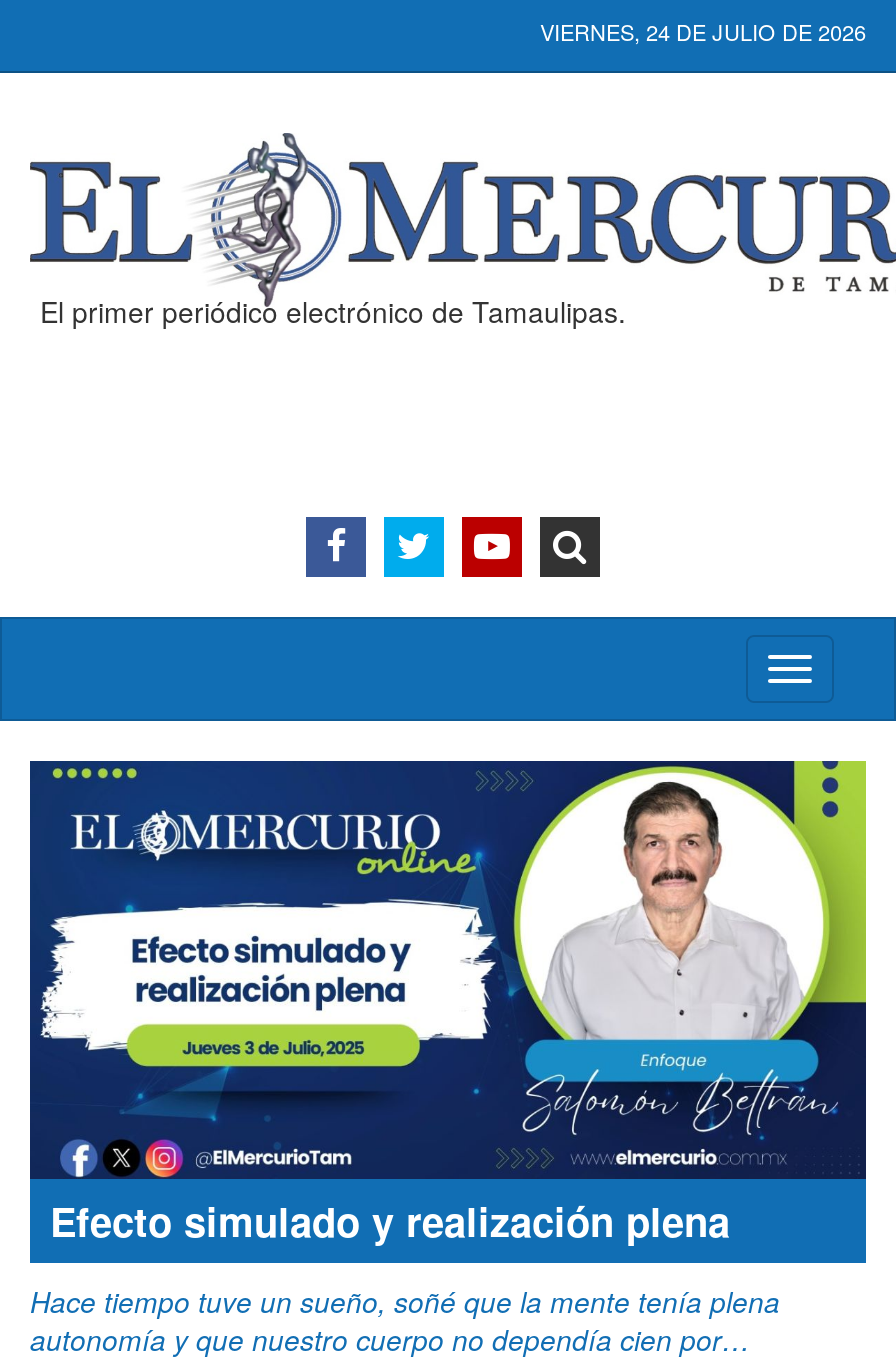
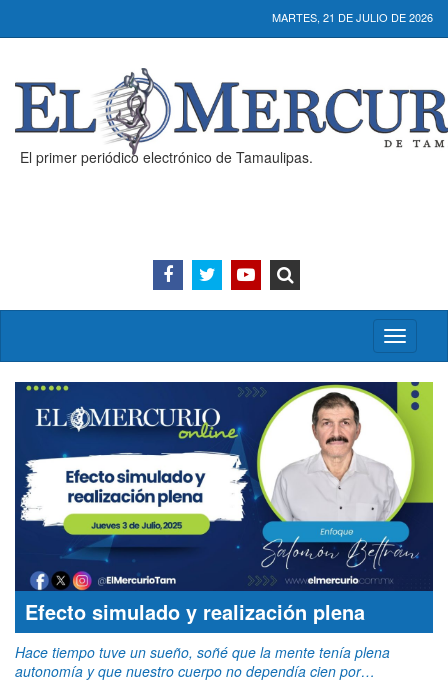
[540,15,866,47] VIERNES, 24 DE JULIO DE 2026 -> [272,9,433,25] MARTES, 21 DE JULIO DE 2026

